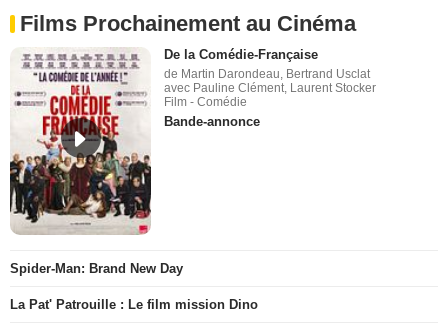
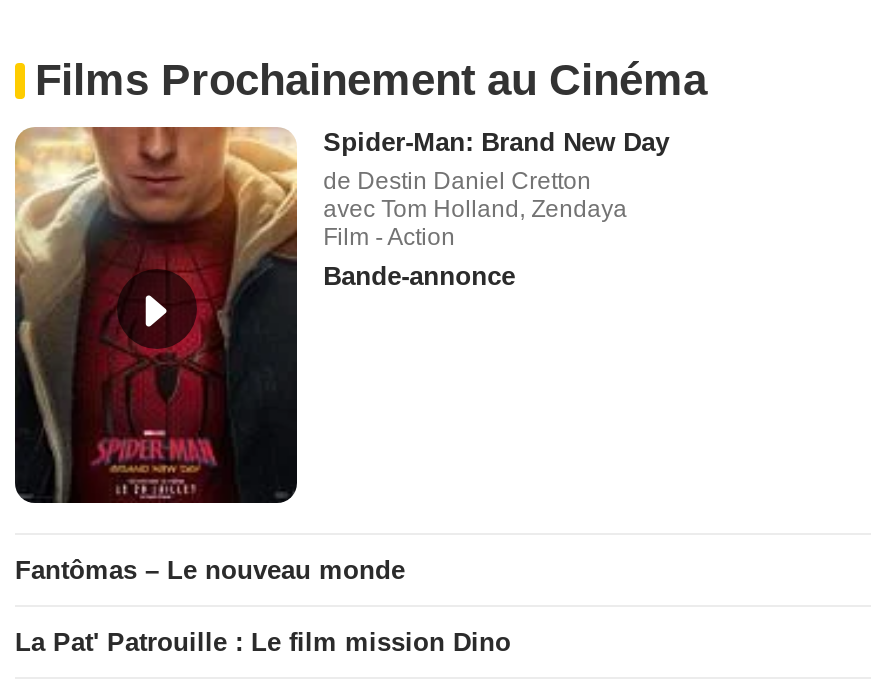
[9,47,376,235] [image] | De la Comédie-Française | de Martin Darondeau, Bertrand Usclat | avec Pauline Clément, Laurent Stocker | Film - Comédie -> [13,125,627,505] [image] | de Destin Daniel Cretton | avec Tom Holland, Zendaya | Film - Action
none -> [15,555,405,585] Fantômas – Le nouveau monde
moved [10,261,183,276] -> [323,126,669,156]: Spider-Man: Brand New Day

